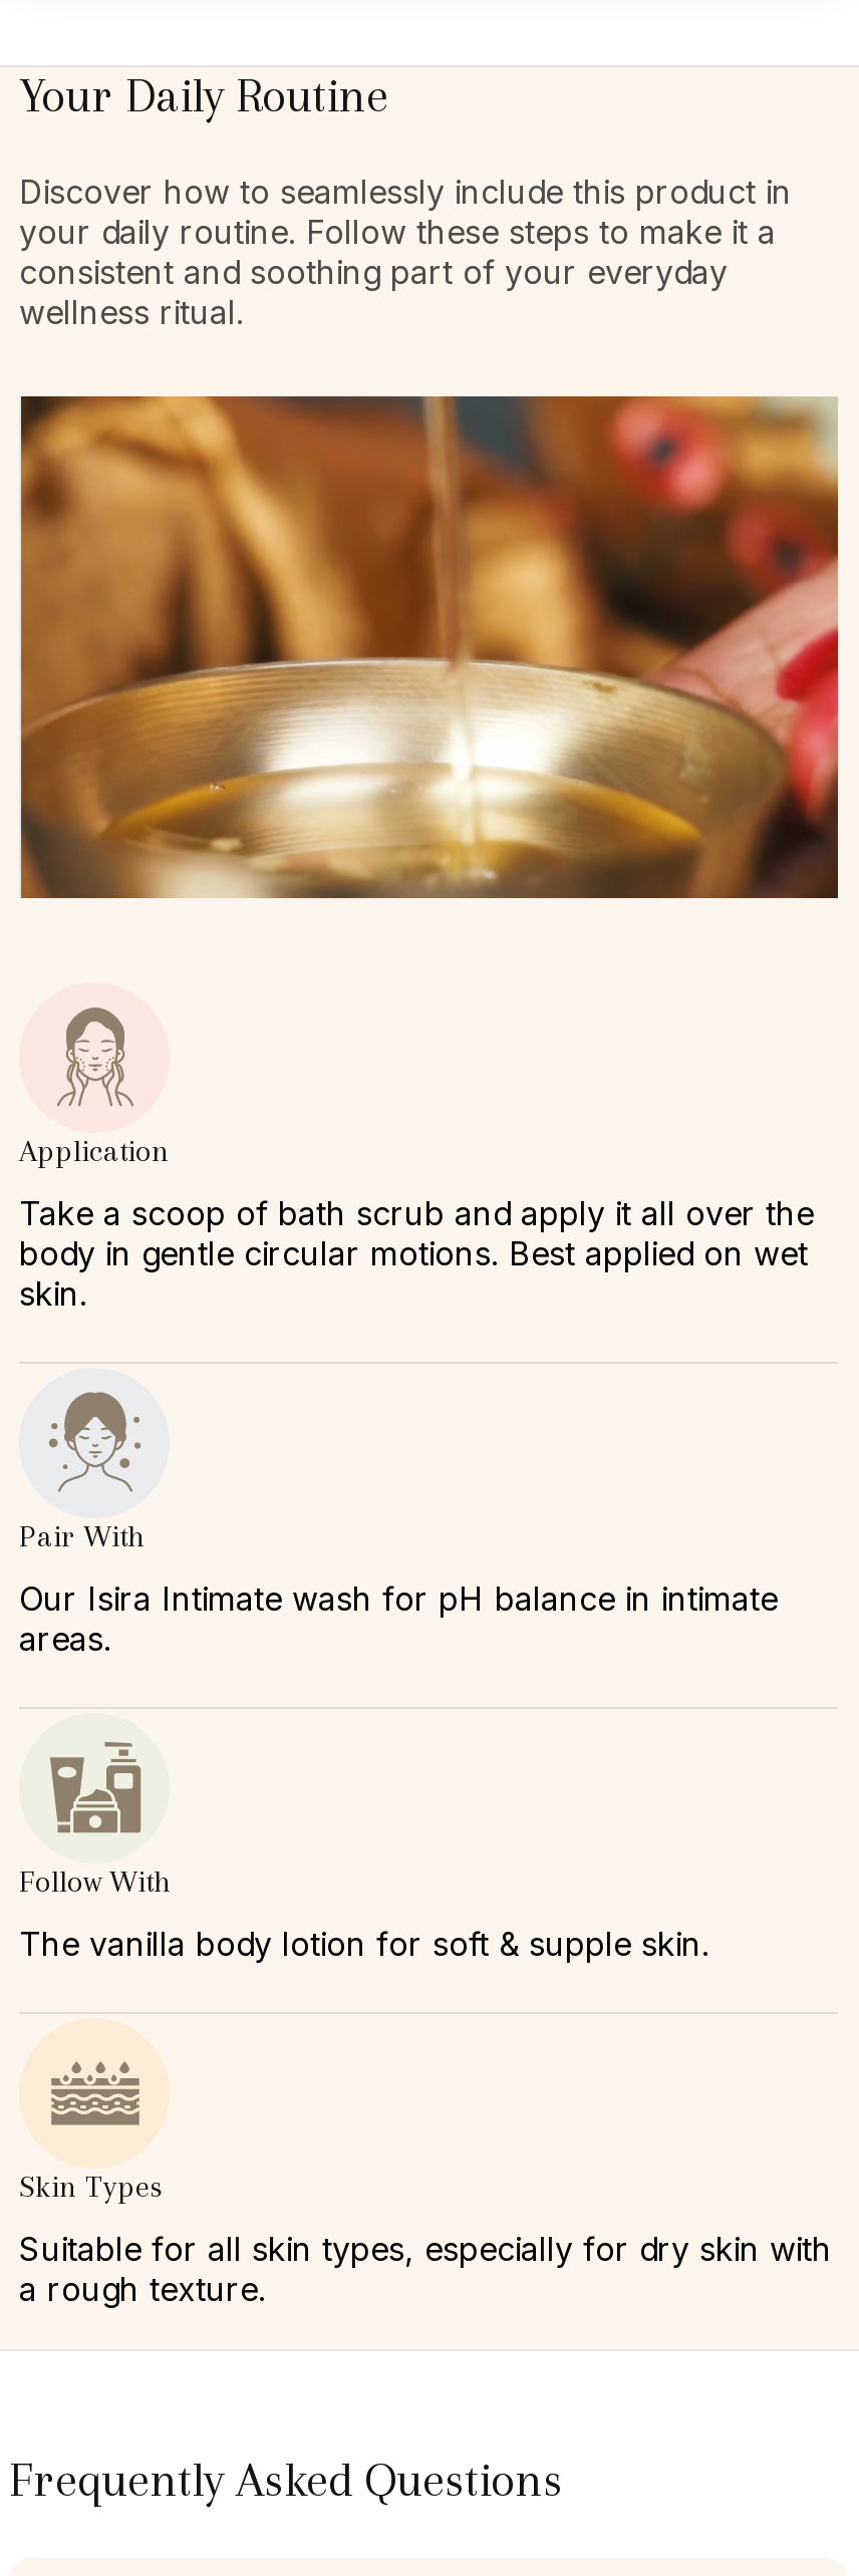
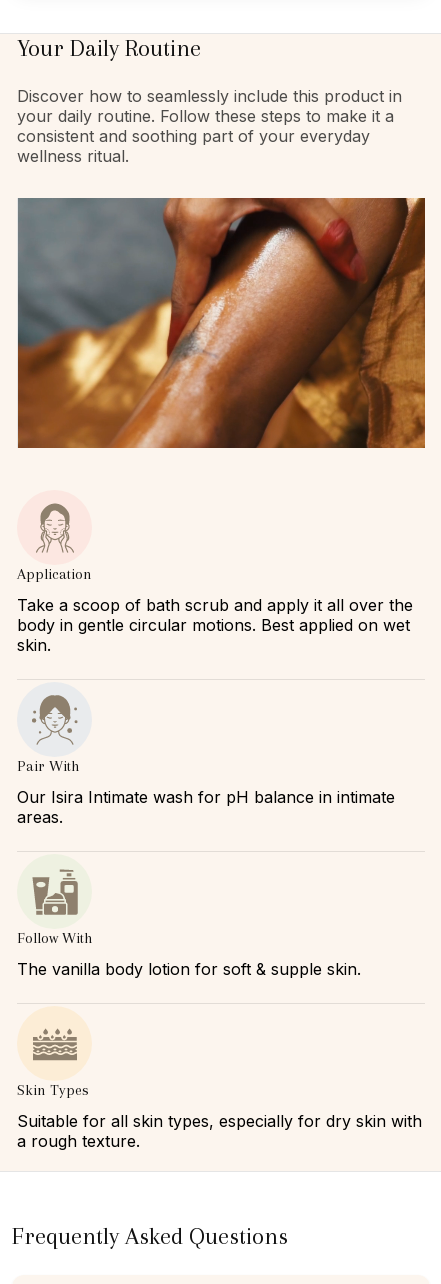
[19,394,840,900] [image] -> [17,197,426,449] [image]

